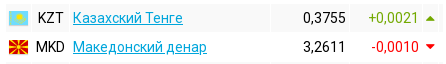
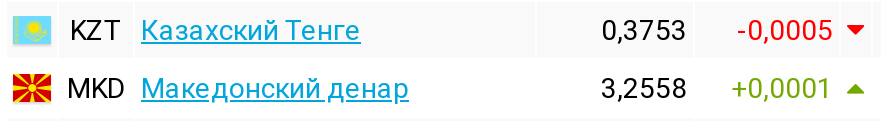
[303,10,346,26] 0,3755 -> [601,14,687,46] 0,3753
[368,10,419,26] +0,0021 -> [737,14,833,46] -0,0005
[303,39,346,55] 3,2611 -> [601,72,687,104] 3,2558
[371,39,419,55] -0,0010 -> [731,72,833,104] +0,0001

